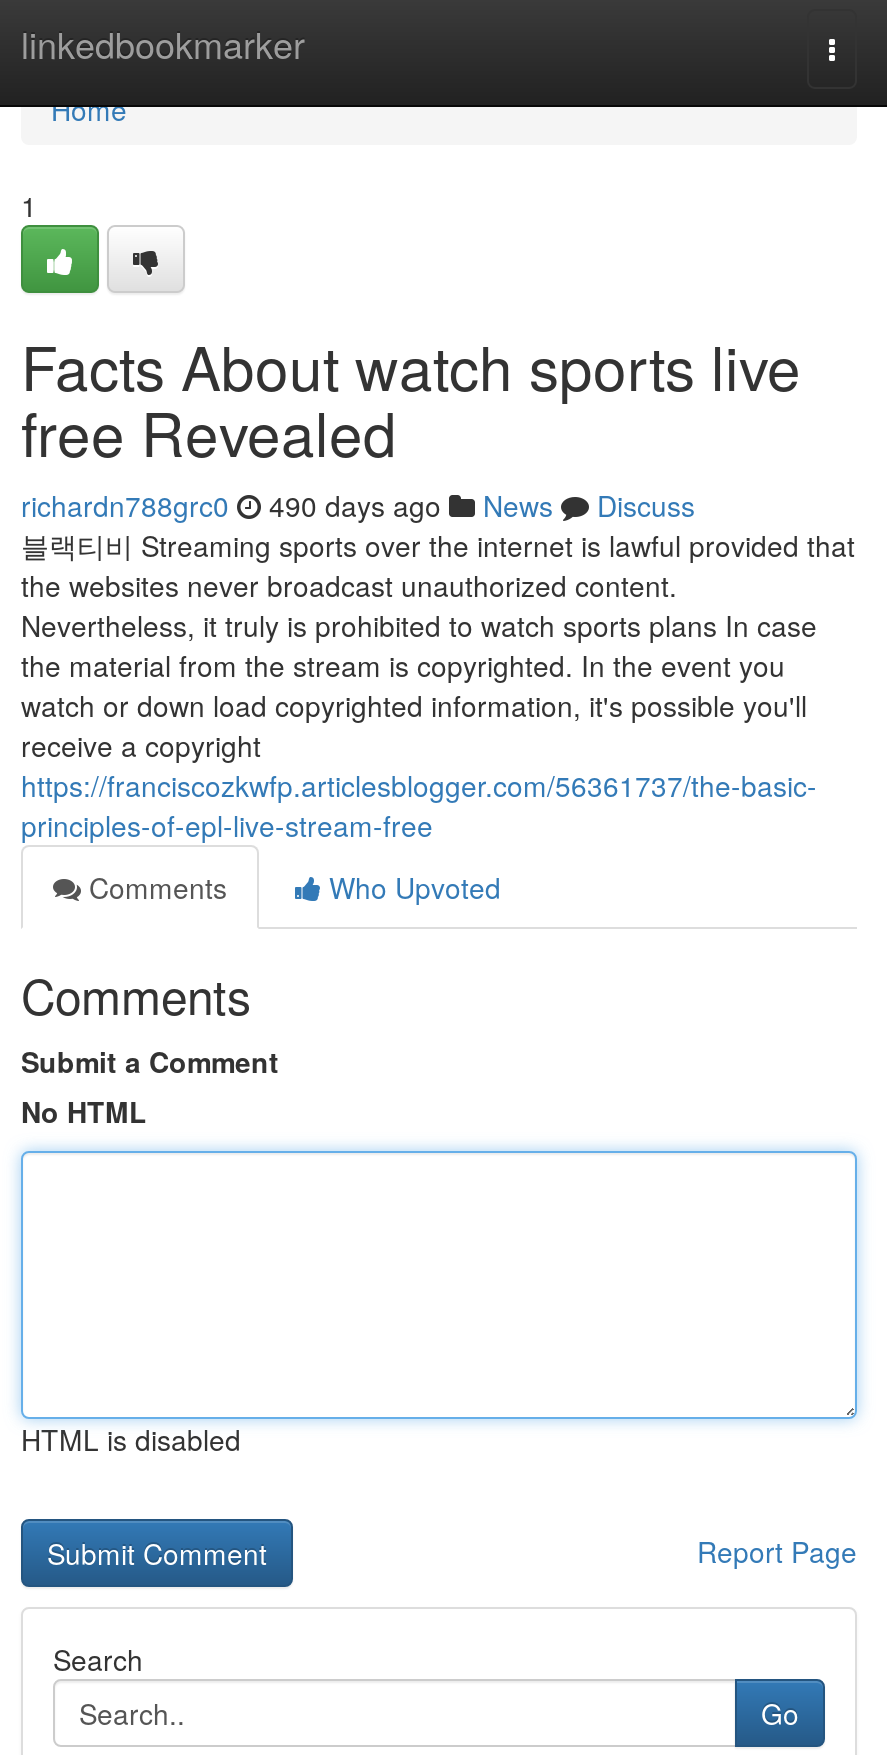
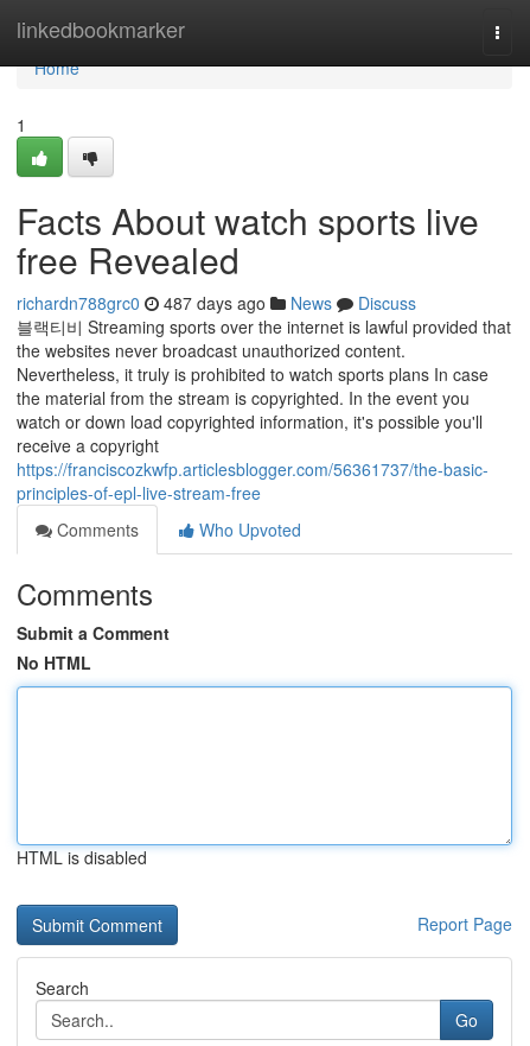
[21,485,695,525] richardn788grc0 490 days ago News Discuss -> [17,291,416,315] richardn788grc0 487 days ago News Discuss

